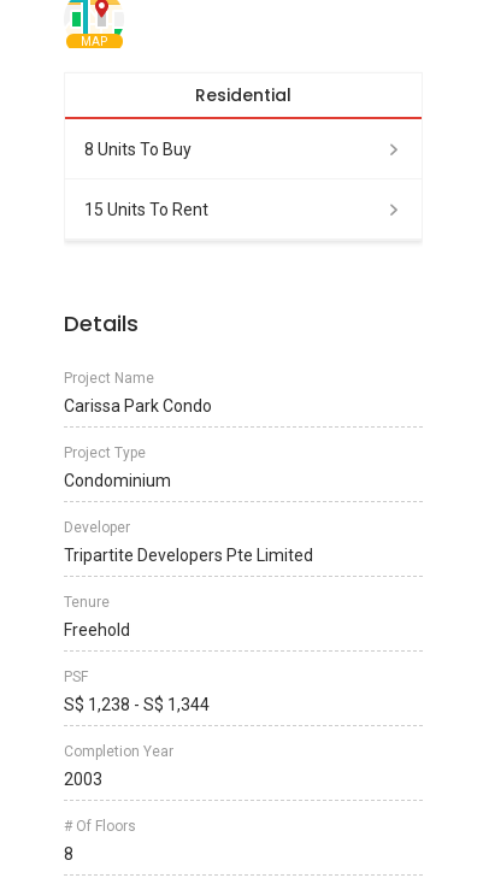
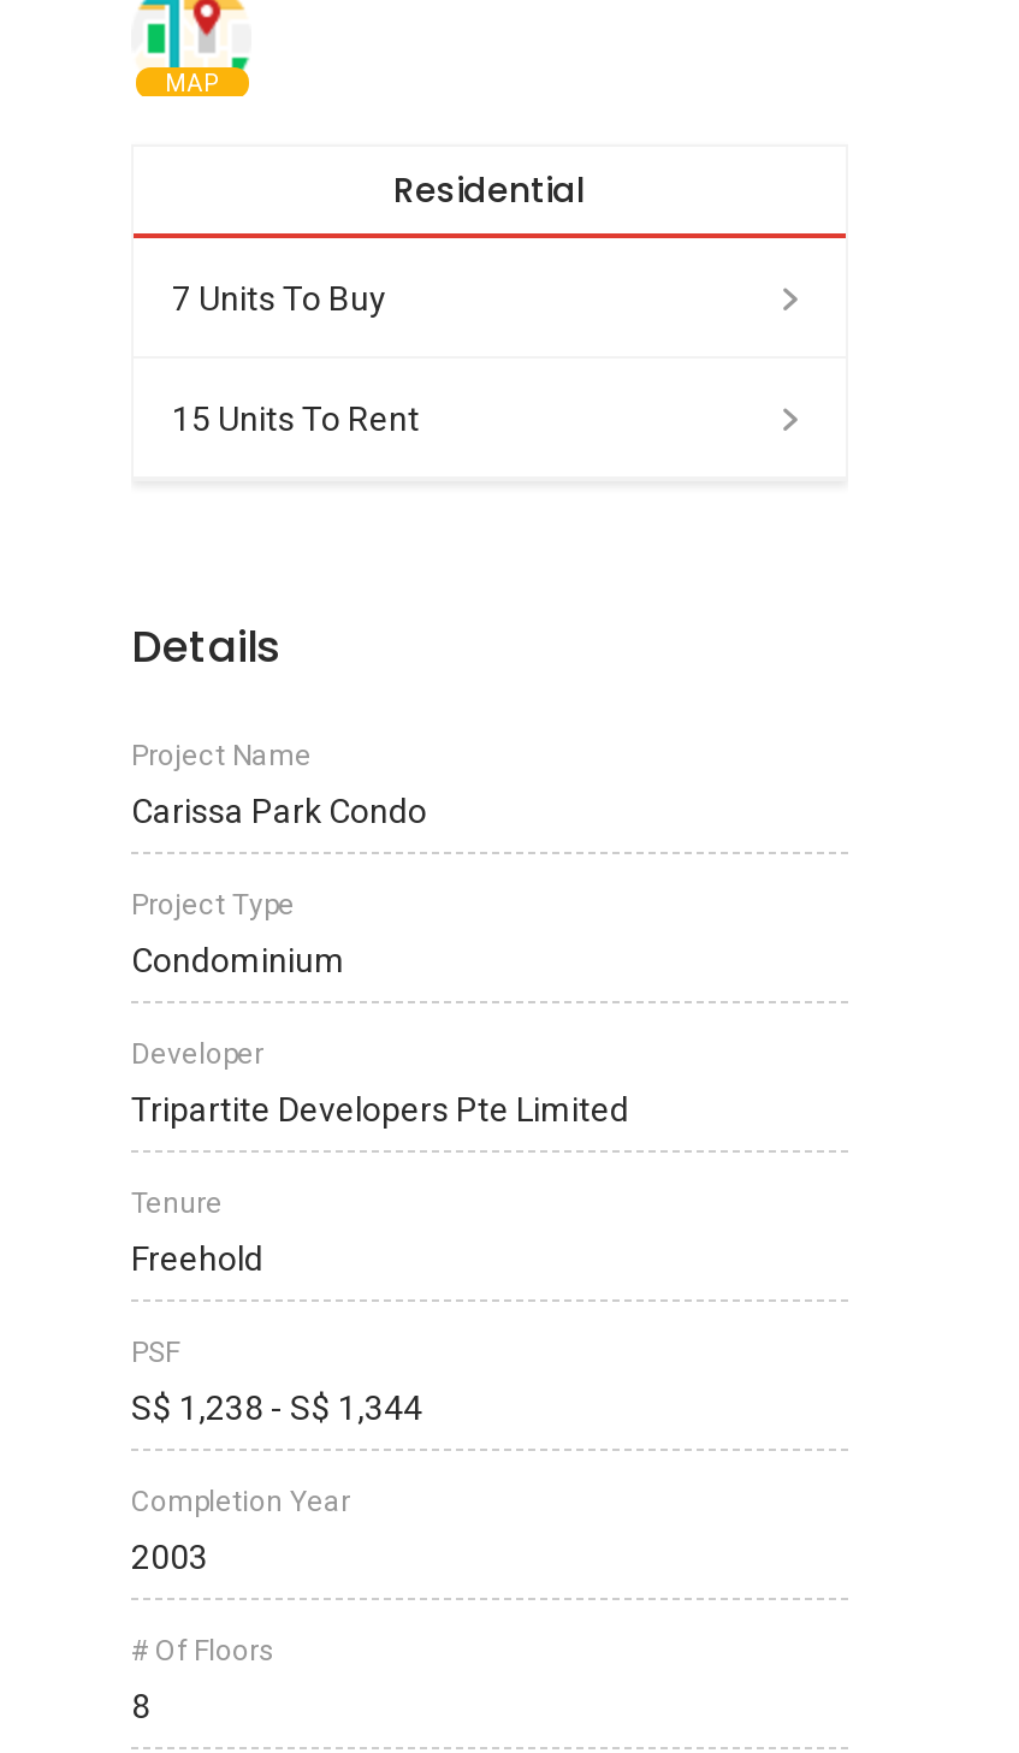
[84,139,192,158] 8 Units To Buy -> [172,278,386,316] 7 Units To Buy

